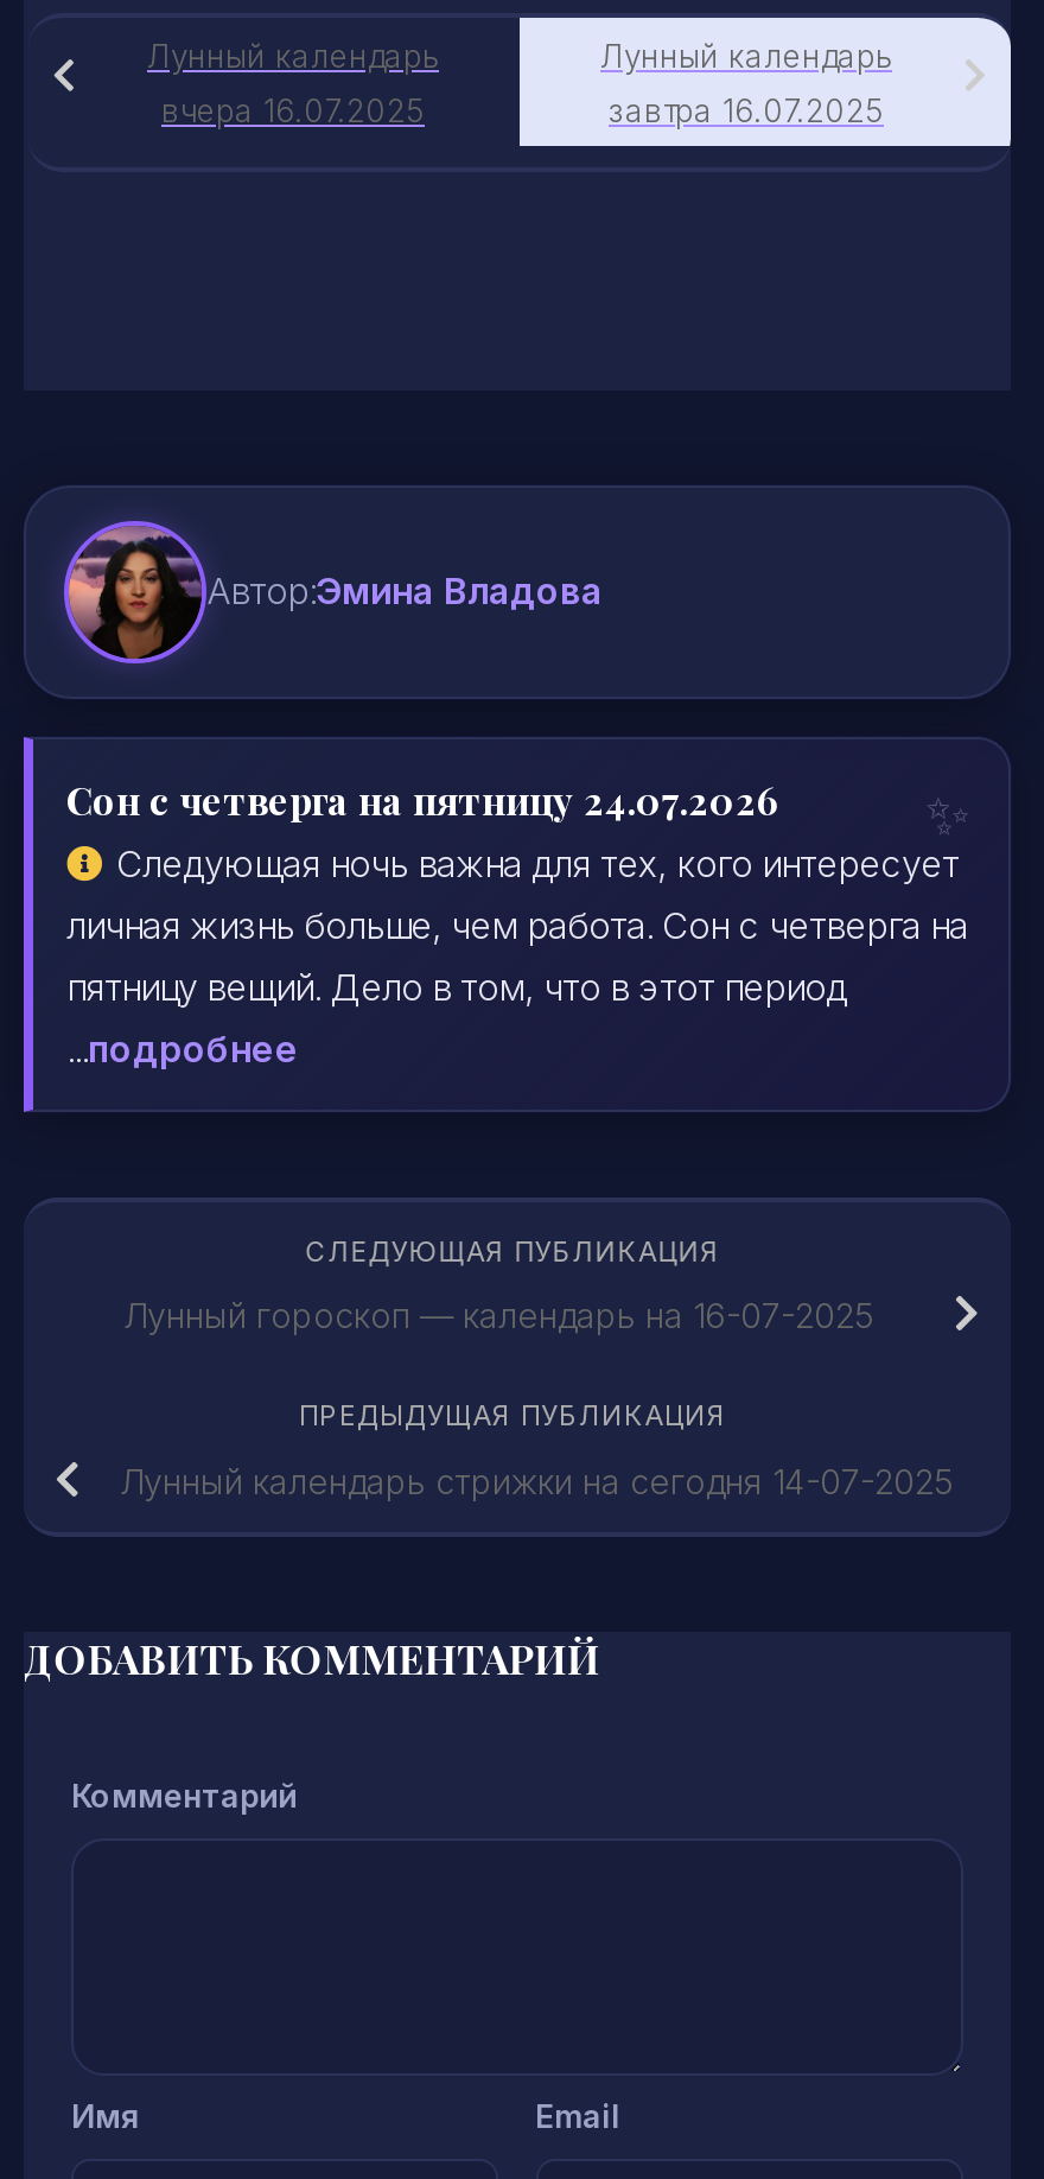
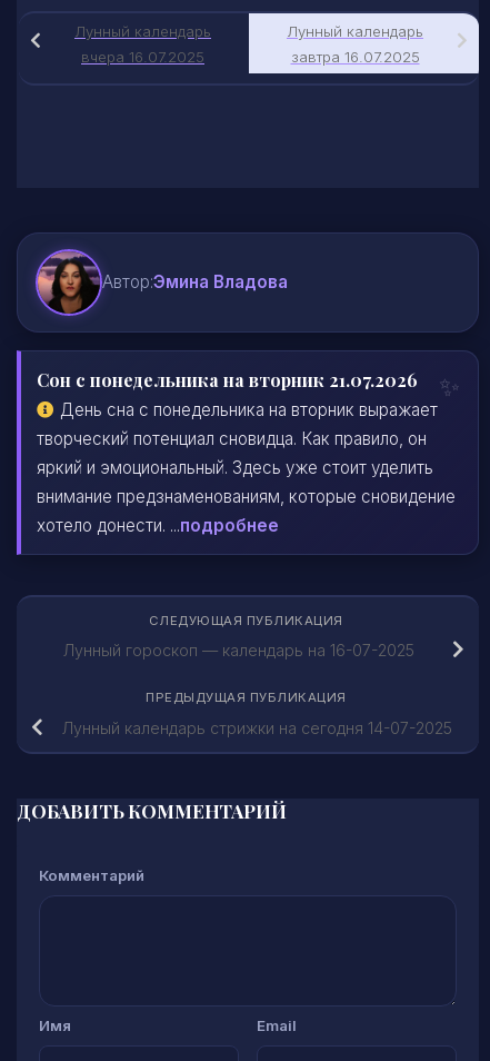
[66,776,968,1073] Сон с четверга на пятницу 24.07.2026 | Следующая ночь важна для тех, кого интересует | личная жизнь больше, чем работа. Сон с четверга на | пятницу вещий. Дело в том, что в этот период | ...подробнее -> [37,369,456,537] Сон с понедельника на вторник 21.07.2026 | День сна с понедельника на вторник выражает | творческий потенциал сновидца. Как правило, он | яркий и эмоциональный. Здесь уже стоит уделить | внимание предзнаменованиям, которые сновидение | хотело донести. ...подробнее

